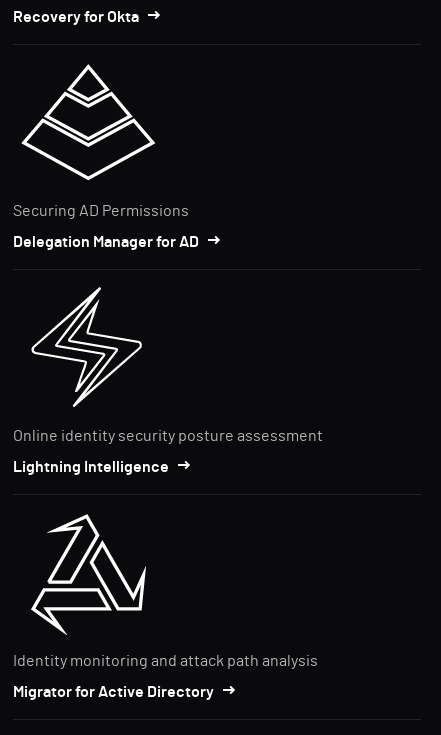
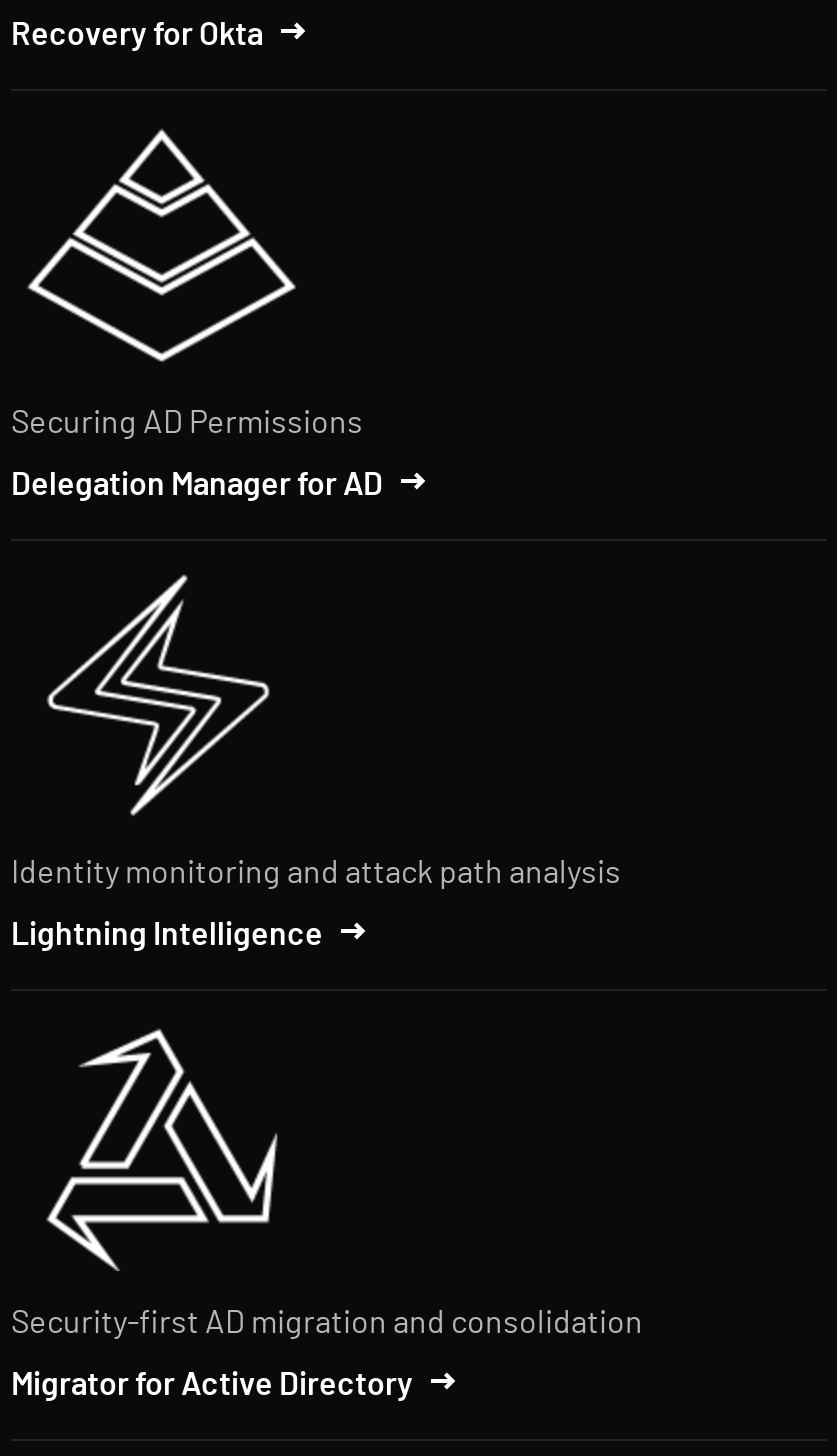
[13,428,323,444] Online identity security posture assessment -> none
none -> [11,1307,643,1339] Security-first AD migration and consolidation
moved [13,653,318,669] -> [11,857,621,889]: Identity monitoring and attack path analysis

